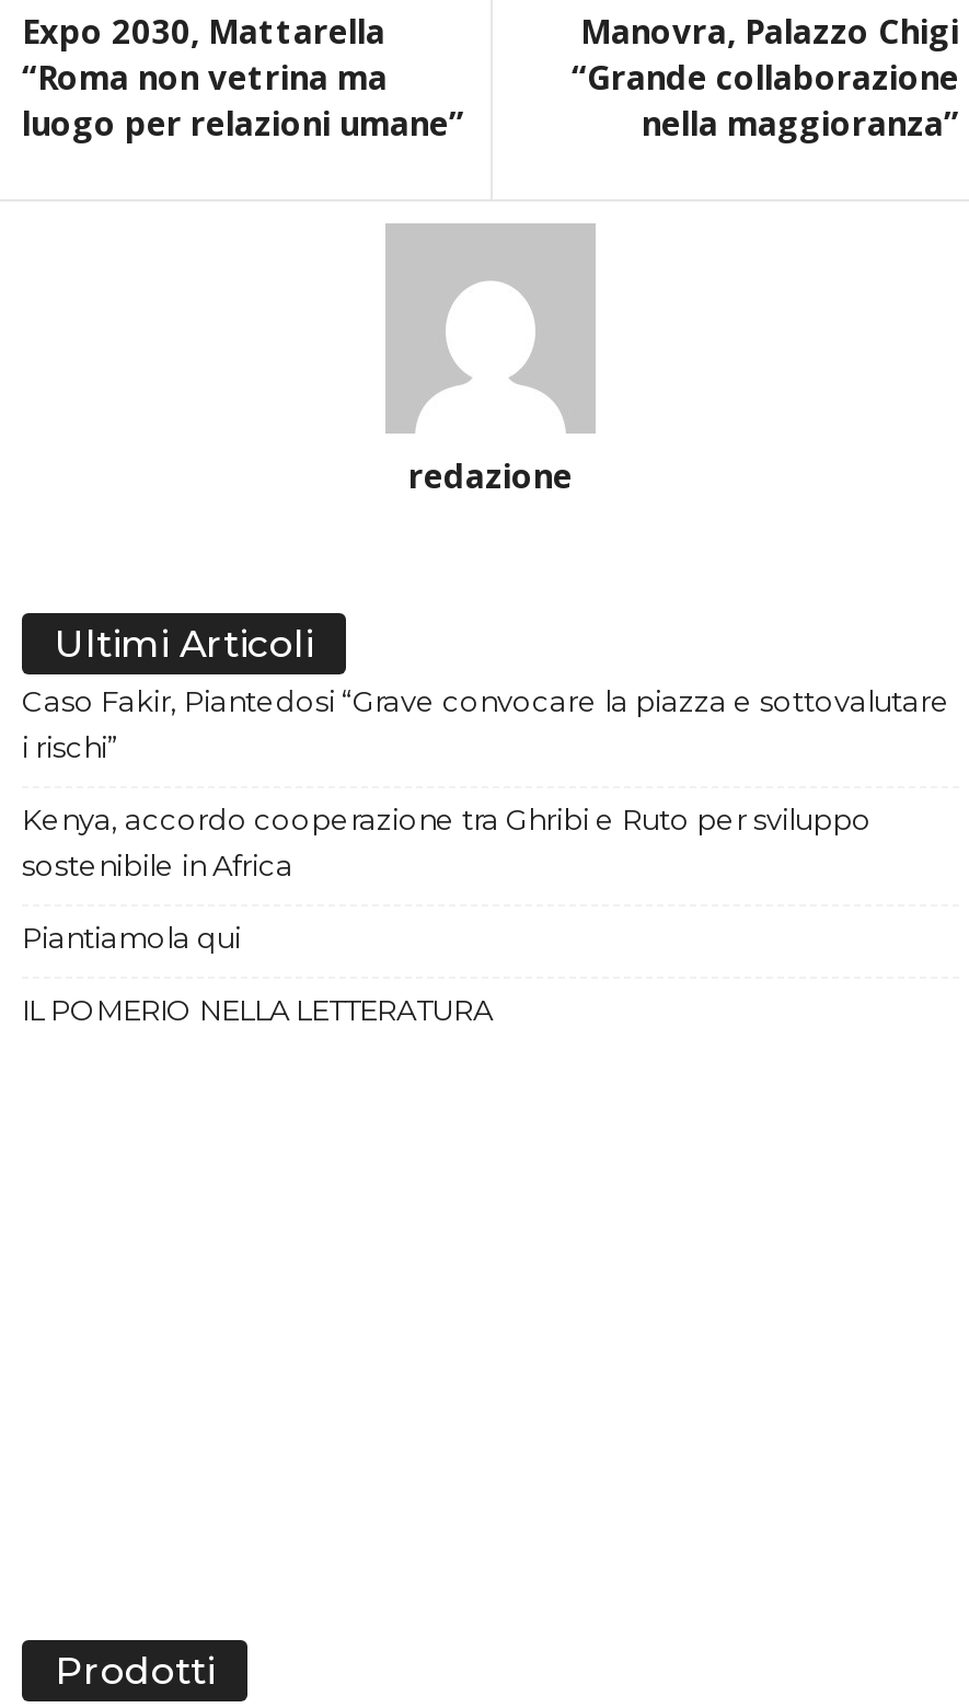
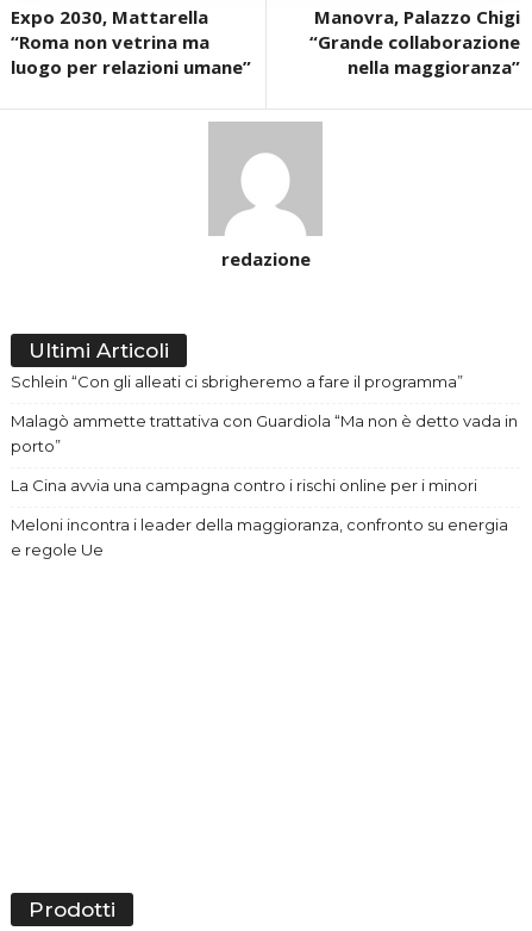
[22,684,950,765] Caso Fakir, Piantedosi “Grave convocare la piazza e sottovalutare | i rischi” -> [11,372,463,391] Schlein “Con gli alleati ci sbrigheremo a fare il programma”
[22,802,872,883] Kenya, accordo cooperazione tra Ghribi e Ruto per sviluppo | sostenibile in Africa -> [11,412,518,456] Malagò ammette trattativa con Guardiola “Ma non è detto vada in | porto”
[22,920,241,955] Piantiamola qui -> [11,476,477,495] La Cina avvia una campagna contro i rischi online per i minori
[22,993,493,1028] IL POMERIO NELLA LETTERATURA -> [11,515,508,559] Meloni incontra i leader della maggioranza, confronto su energia | e regole Ue

